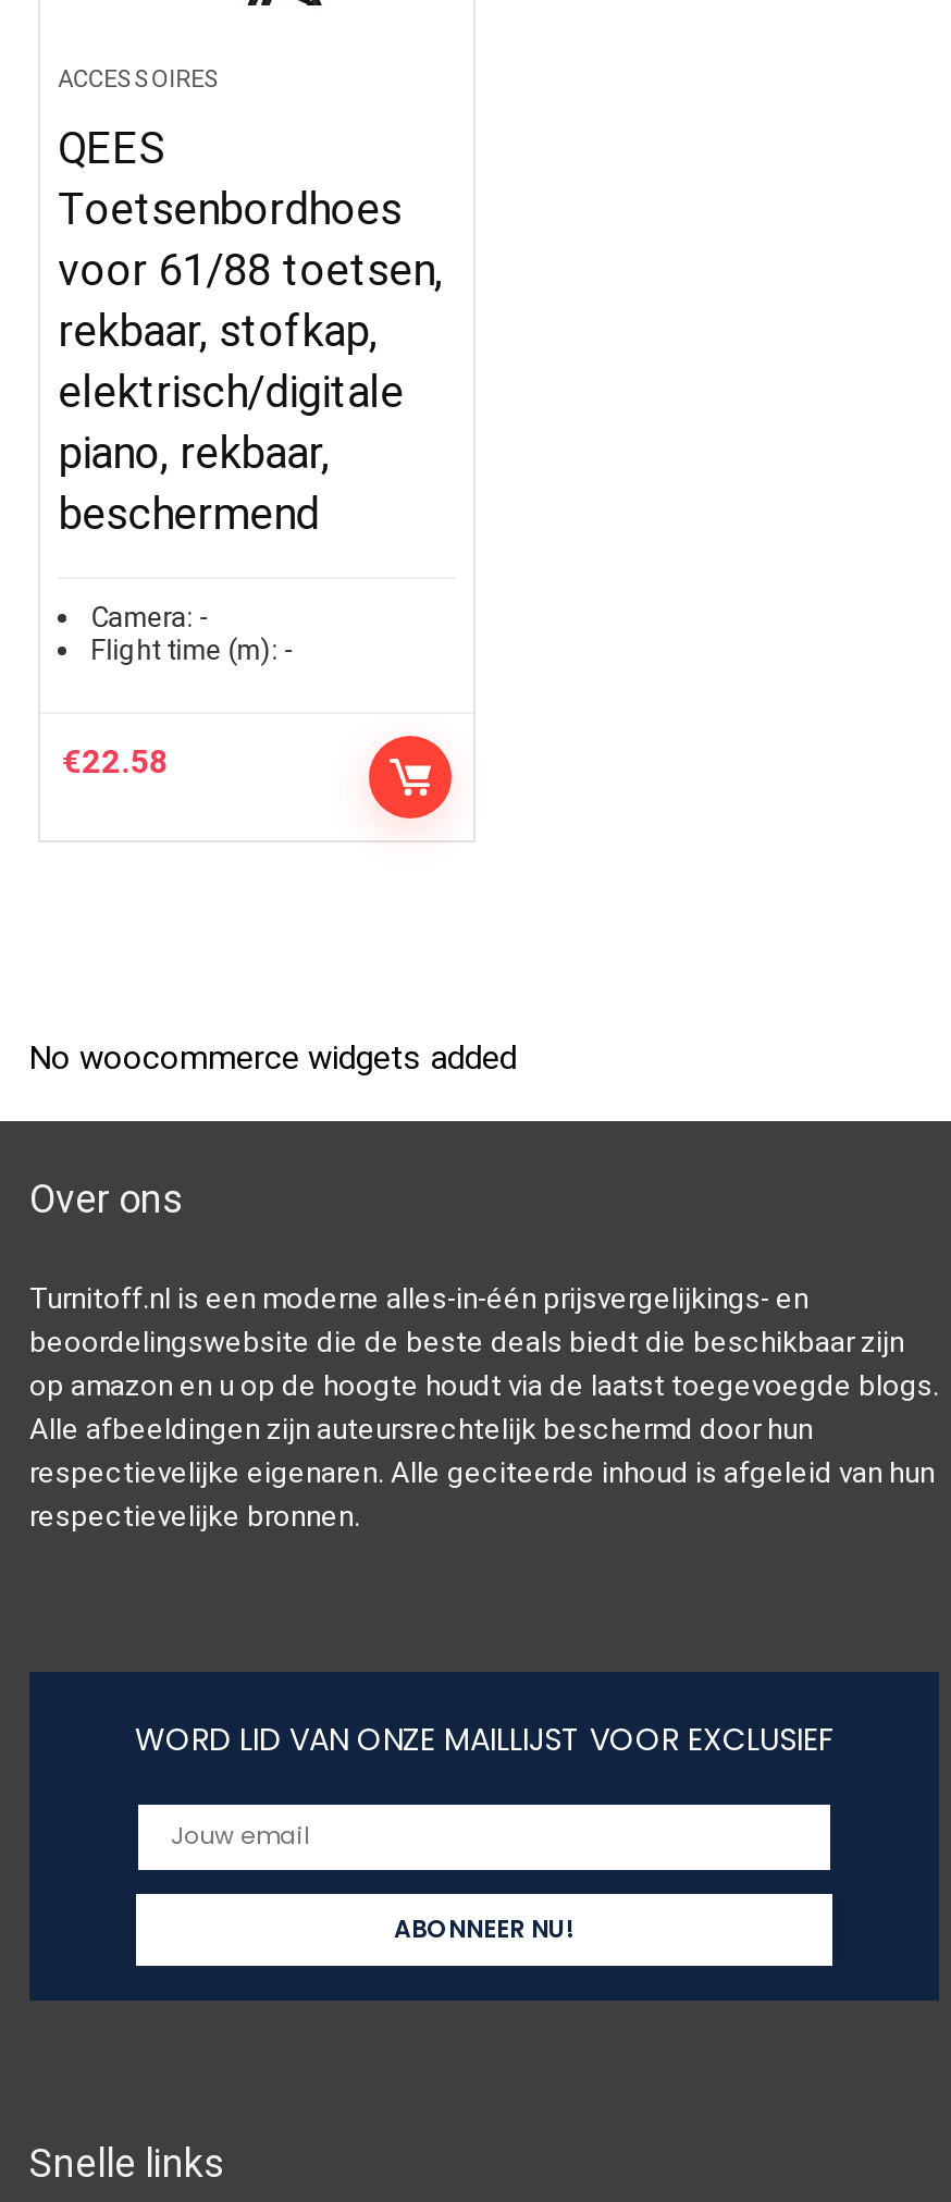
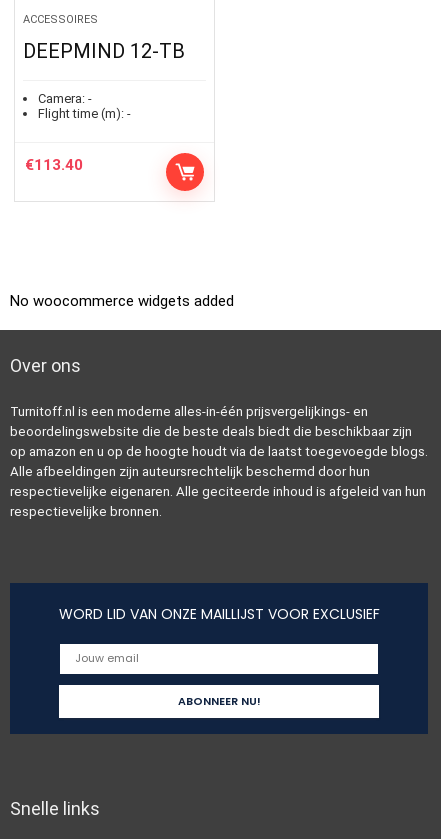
[58,121,443,539] QEES | Toetsenbordhoes | voor 61/88 toetsen, | rekbaar, stofkap, | elektrisch/digitale | piano, rekbaar, | beschermend -> [23,39,185,63] DEEPMIND 12-TB
[62,741,169,781] €22.58 -> [25,156,83,174] €113.40

